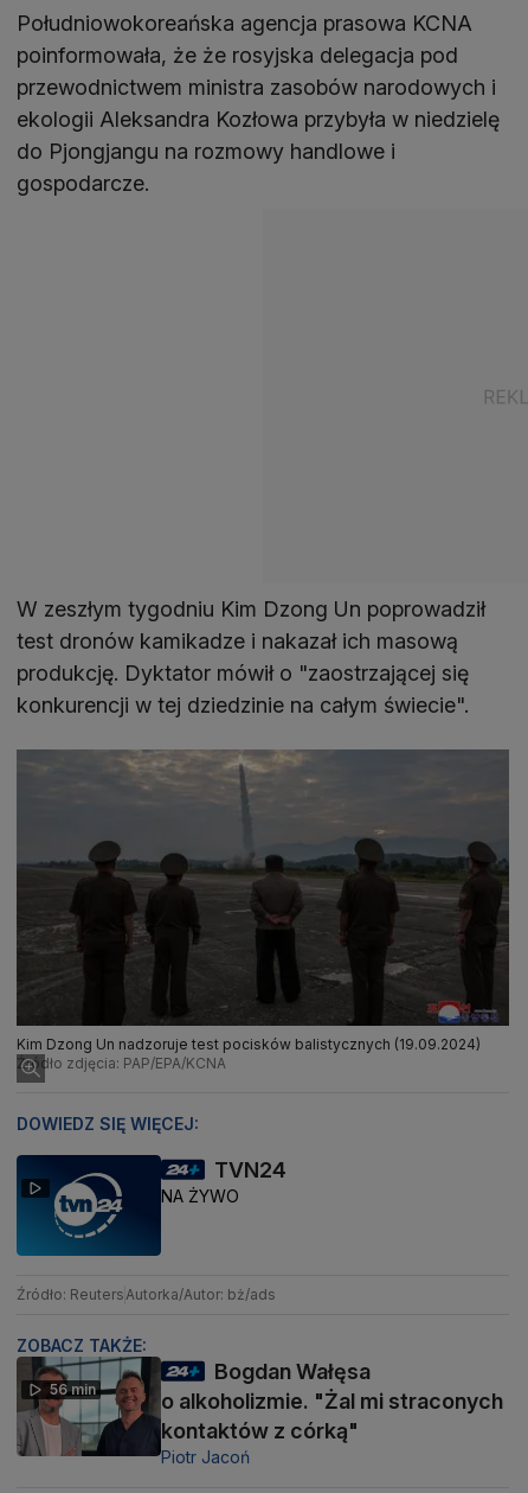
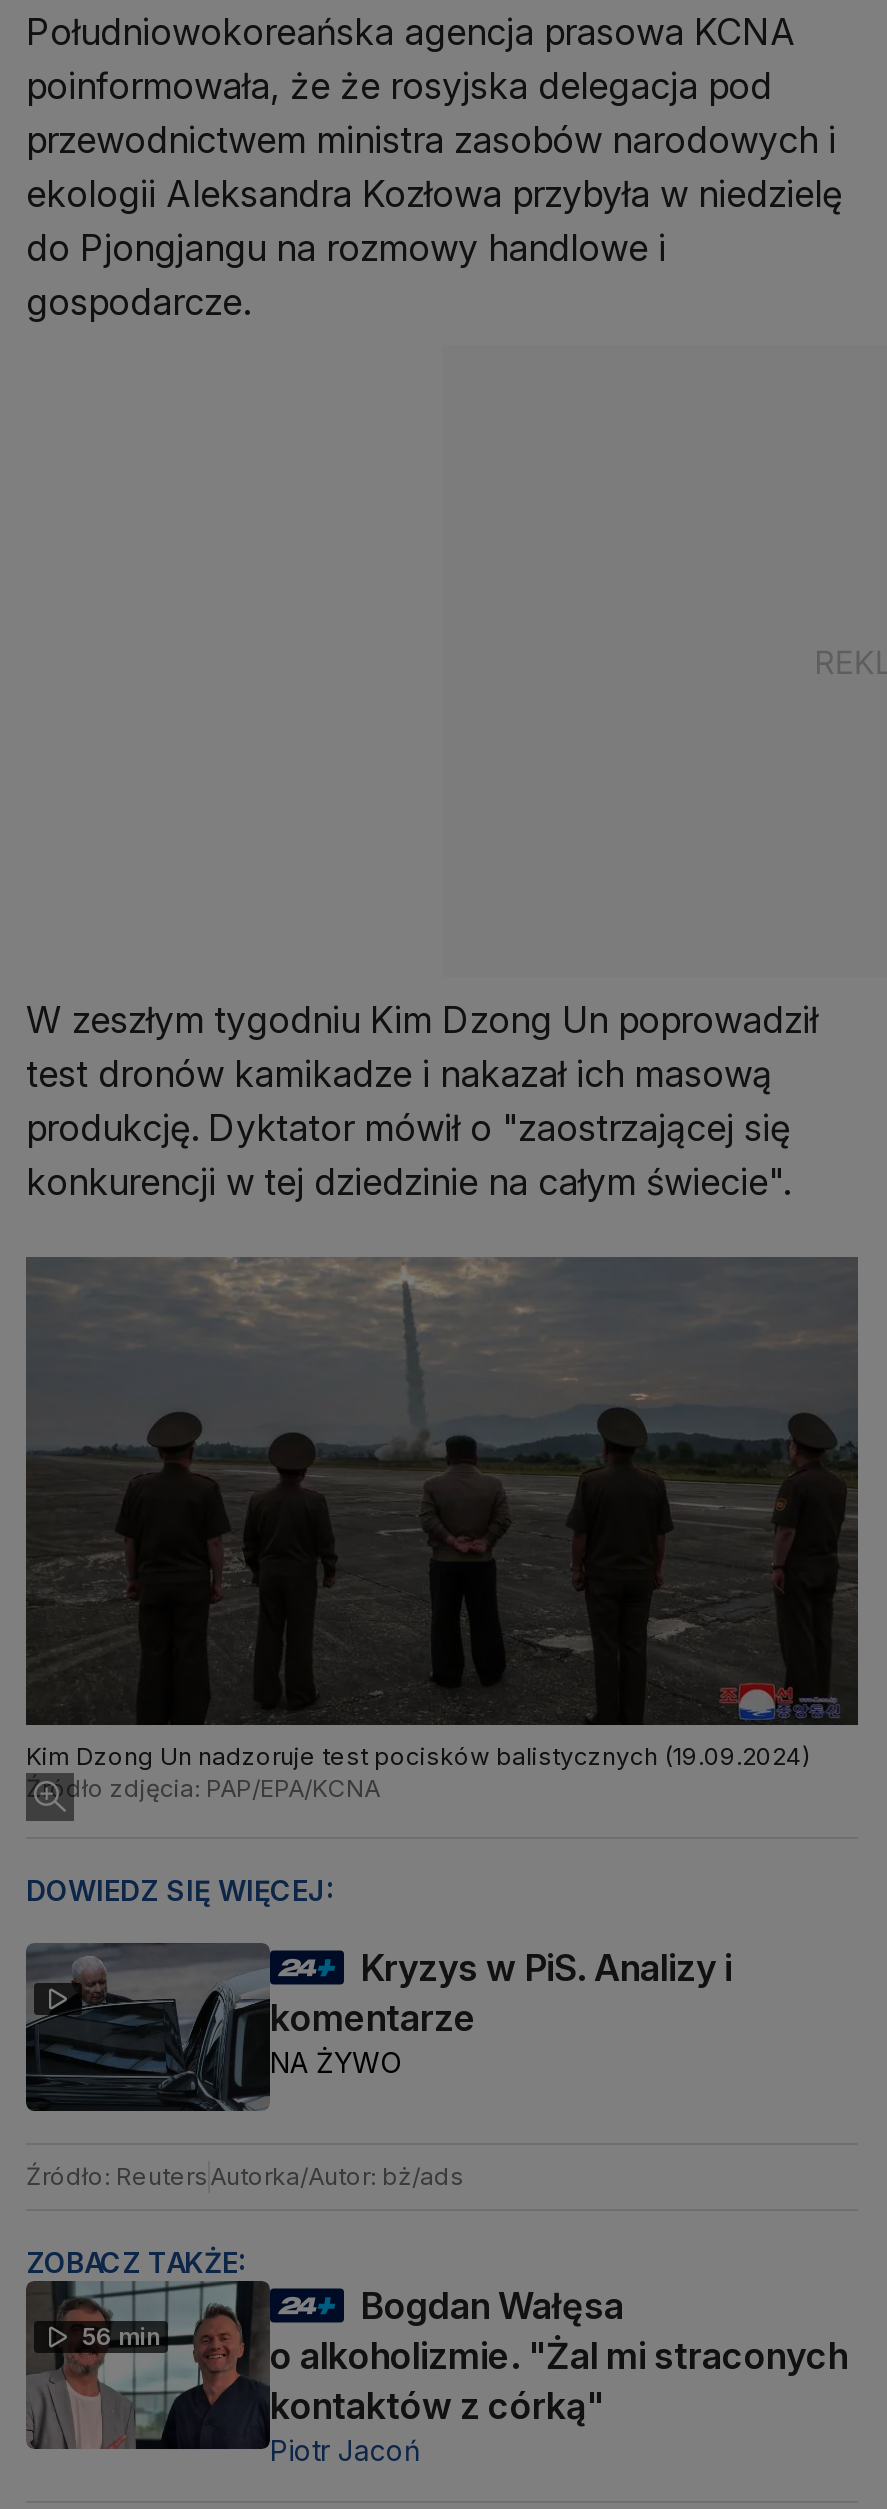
[15,1154,162,1257] [image] -> [24,1940,272,2112] [image]
[214,1158,286,1183] TVN24 -> [270,1946,732,2038] Kryzys w PiS. Analizy i | komentarze
moved [161,1186,239,1206] -> [270,2044,402,2078]: NA ŻYWO

